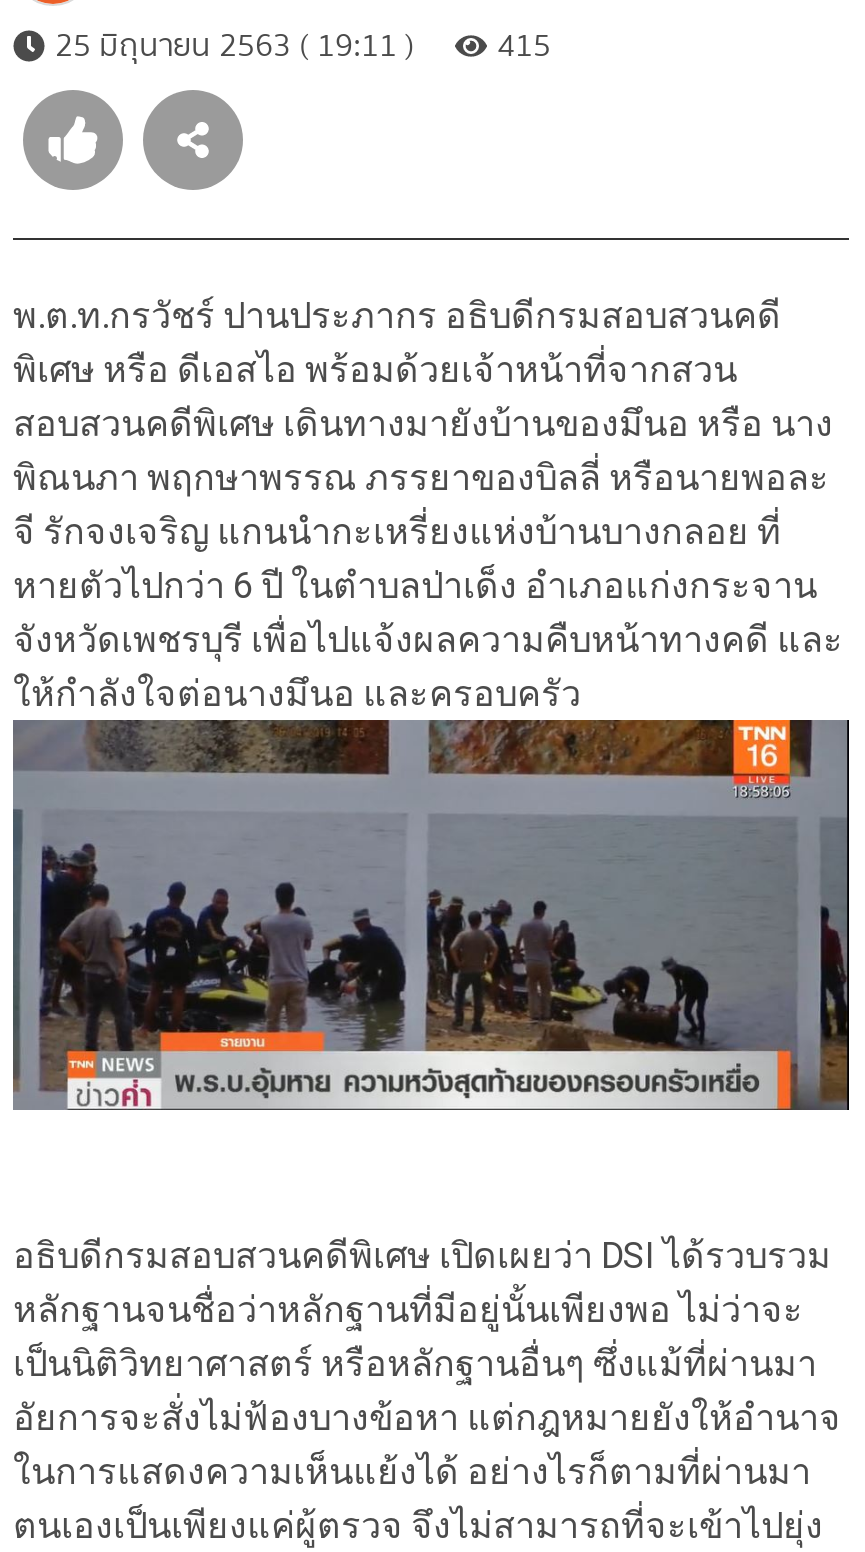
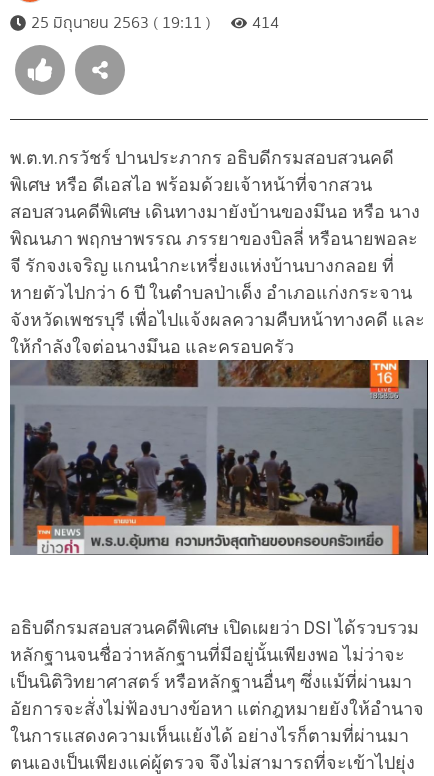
[55,22,551,68] 25 มิถุนายน 2563 ( 19:11 ) 415 -> [31,11,279,34] 25 มิถุนายน 2563 ( 19:11 ) 414

